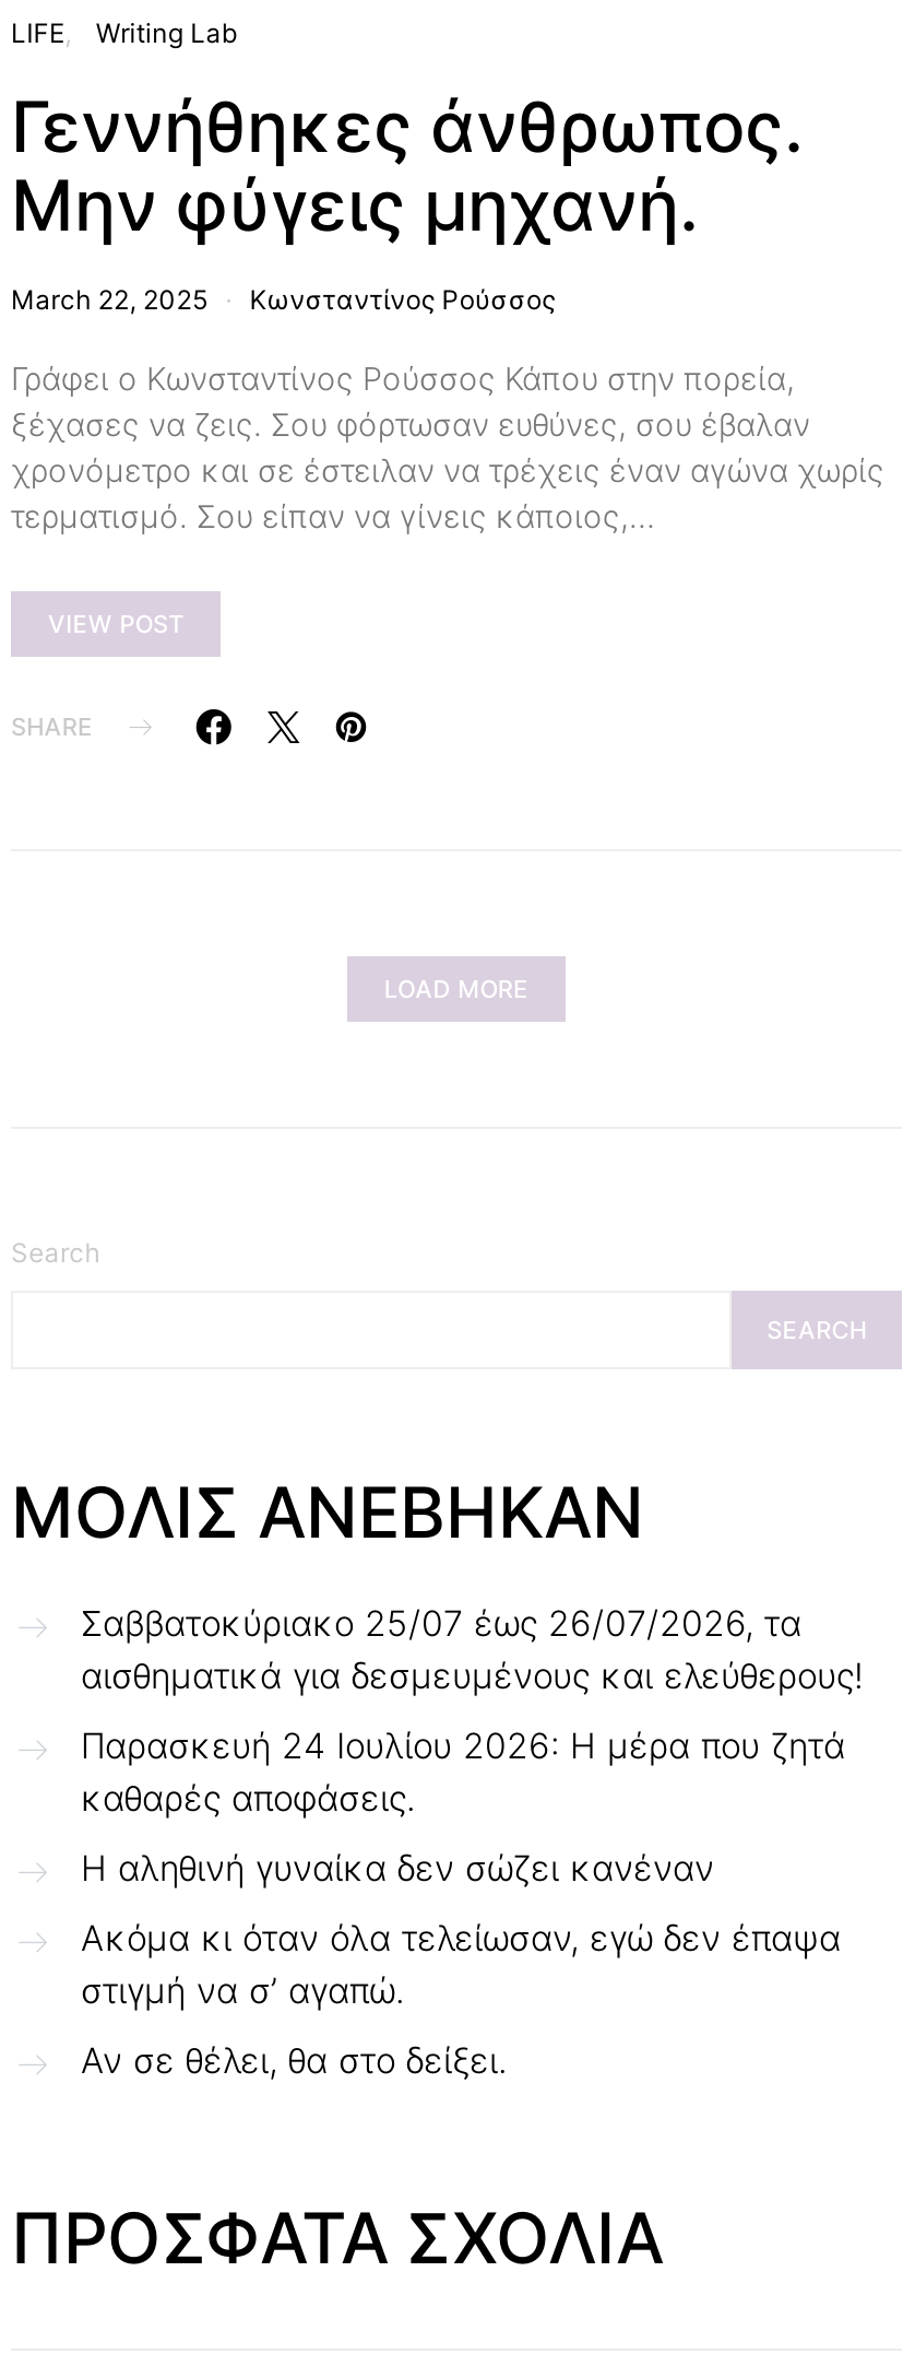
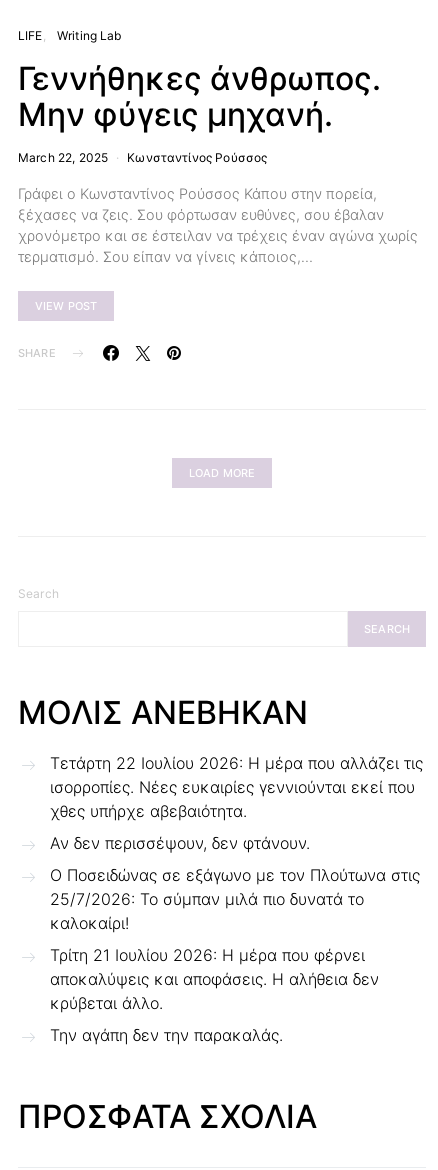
[81,1601,863,1697] Σαββατοκύριακο 25/07 έως 26/07/2026, τα | αισθηματικά για δεσμευμένους και ελεύθερους! -> [50,753,423,821] Τετάρτη 22 Ιουλίου 2026: Η μέρα που αλλάζει τις | ισορροπίες. Νέες ευκαιρίες γεννιούνται εκεί που | χθες υπήρχε αβεβαιότητα.
[81,1723,845,1820] Παρασκευή 24 Ιουλίου 2026: Η μέρα που ζητά | καθαρές αποφάσεις. -> [50,833,310,853] Αν δεν περισσέψουν, δεν φτάνουν.
[81,1846,714,1890] Η αληθινή γυναίκα δεν σώζει κανέναν -> [50,865,420,933] Ο Ποσειδώνας σε εξάγωνο με τον Πλούτωνα στις | 25/7/2026: Το σύμπαν μιλά πιο δυνατά το | καλοκαίρι!
[81,1916,841,2012] Ακόμα κι όταν όλα τελείωσαν, εγώ δεν έπαψα | στιγμή να σ’ αγαπώ. -> [50,945,379,1013] Τρίτη 21 Ιουλίου 2026: Η μέρα που φέρνει | αποκαλύψεις και αποφάσεις. Η αλήθεια δεν | κρύβεται άλλο.
[81,2038,507,2082] Αν σε θέλει, θα στο δείξει. -> [50,1025,283,1045] Την αγάπη δεν την παρακαλάς.

